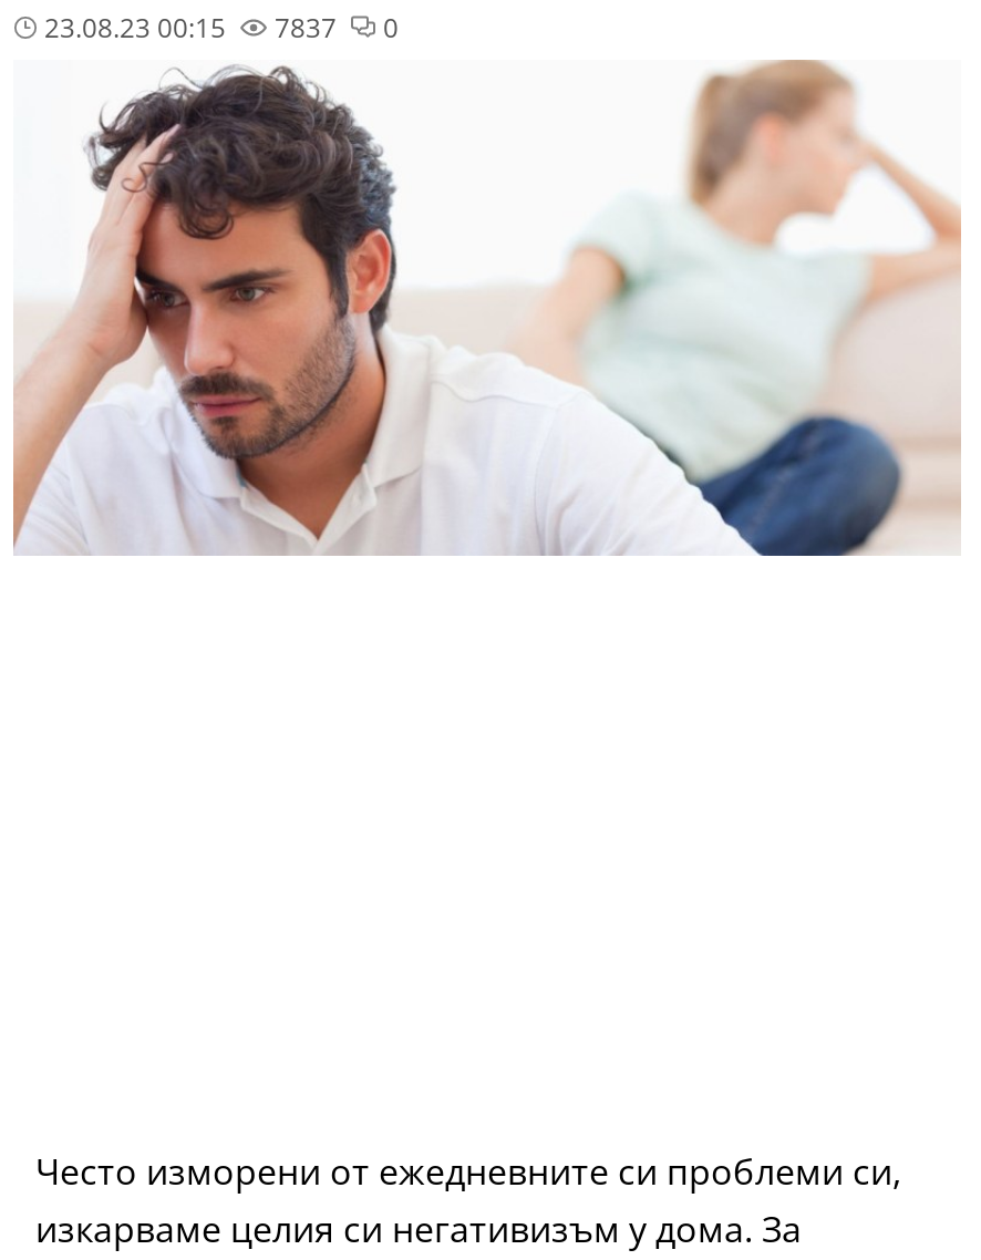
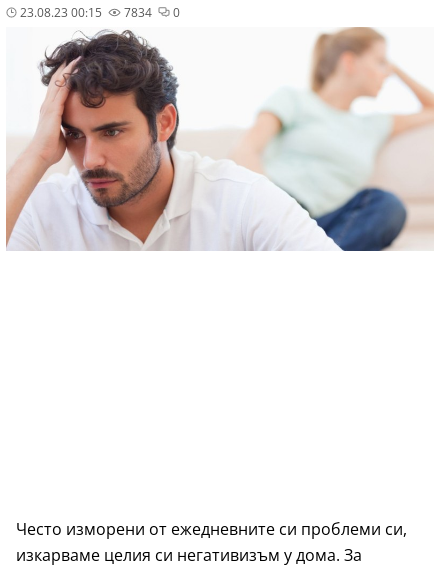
[268,9,337,47] 7837 -> [121,4,152,21] 7834

